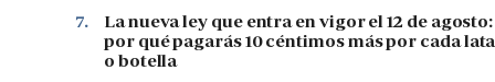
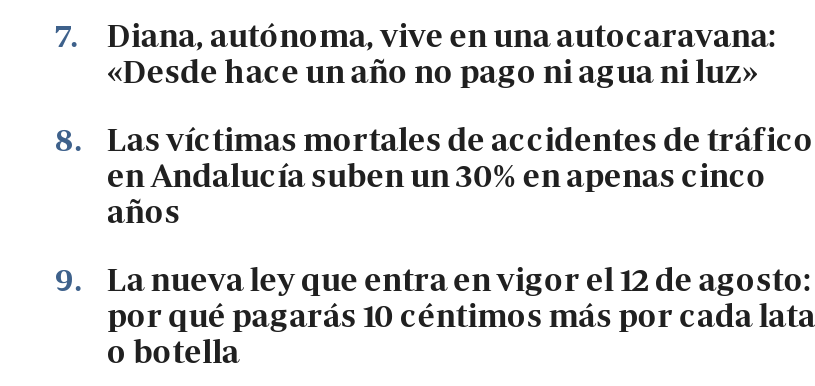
[104,10,493,33] La nueva ley que entra en vigor el 12 de agosto: -> [55,16,814,302] Diana, autónoma, vive en una autocaravana: | «Desde hace un año no pago ni agua ni luz» | 8. Las víctimas mortales de accidentes de tráfico | en Andalucía suben un 30% en apenas cinco | años | 9. La nueva ley que entra en vigor el 12 de agosto:

